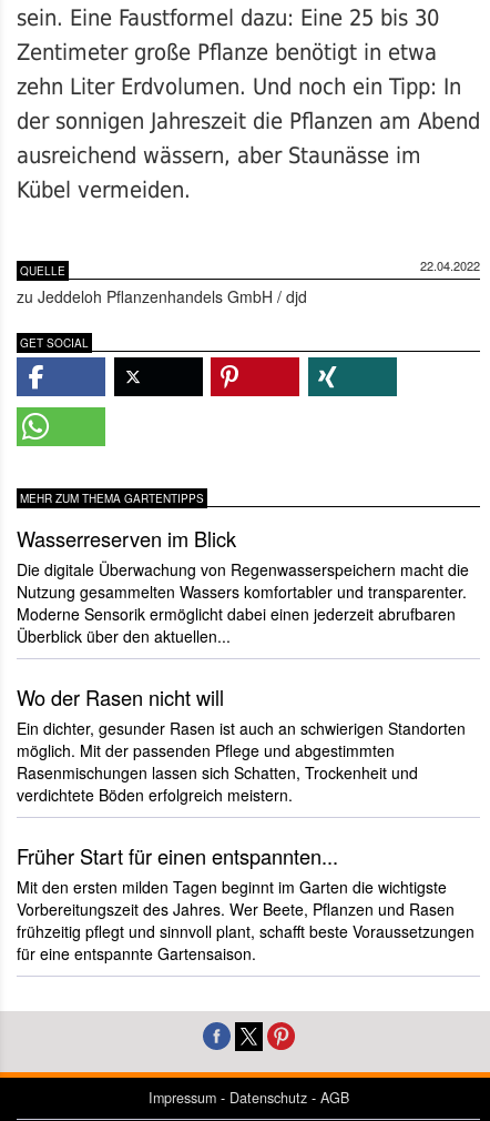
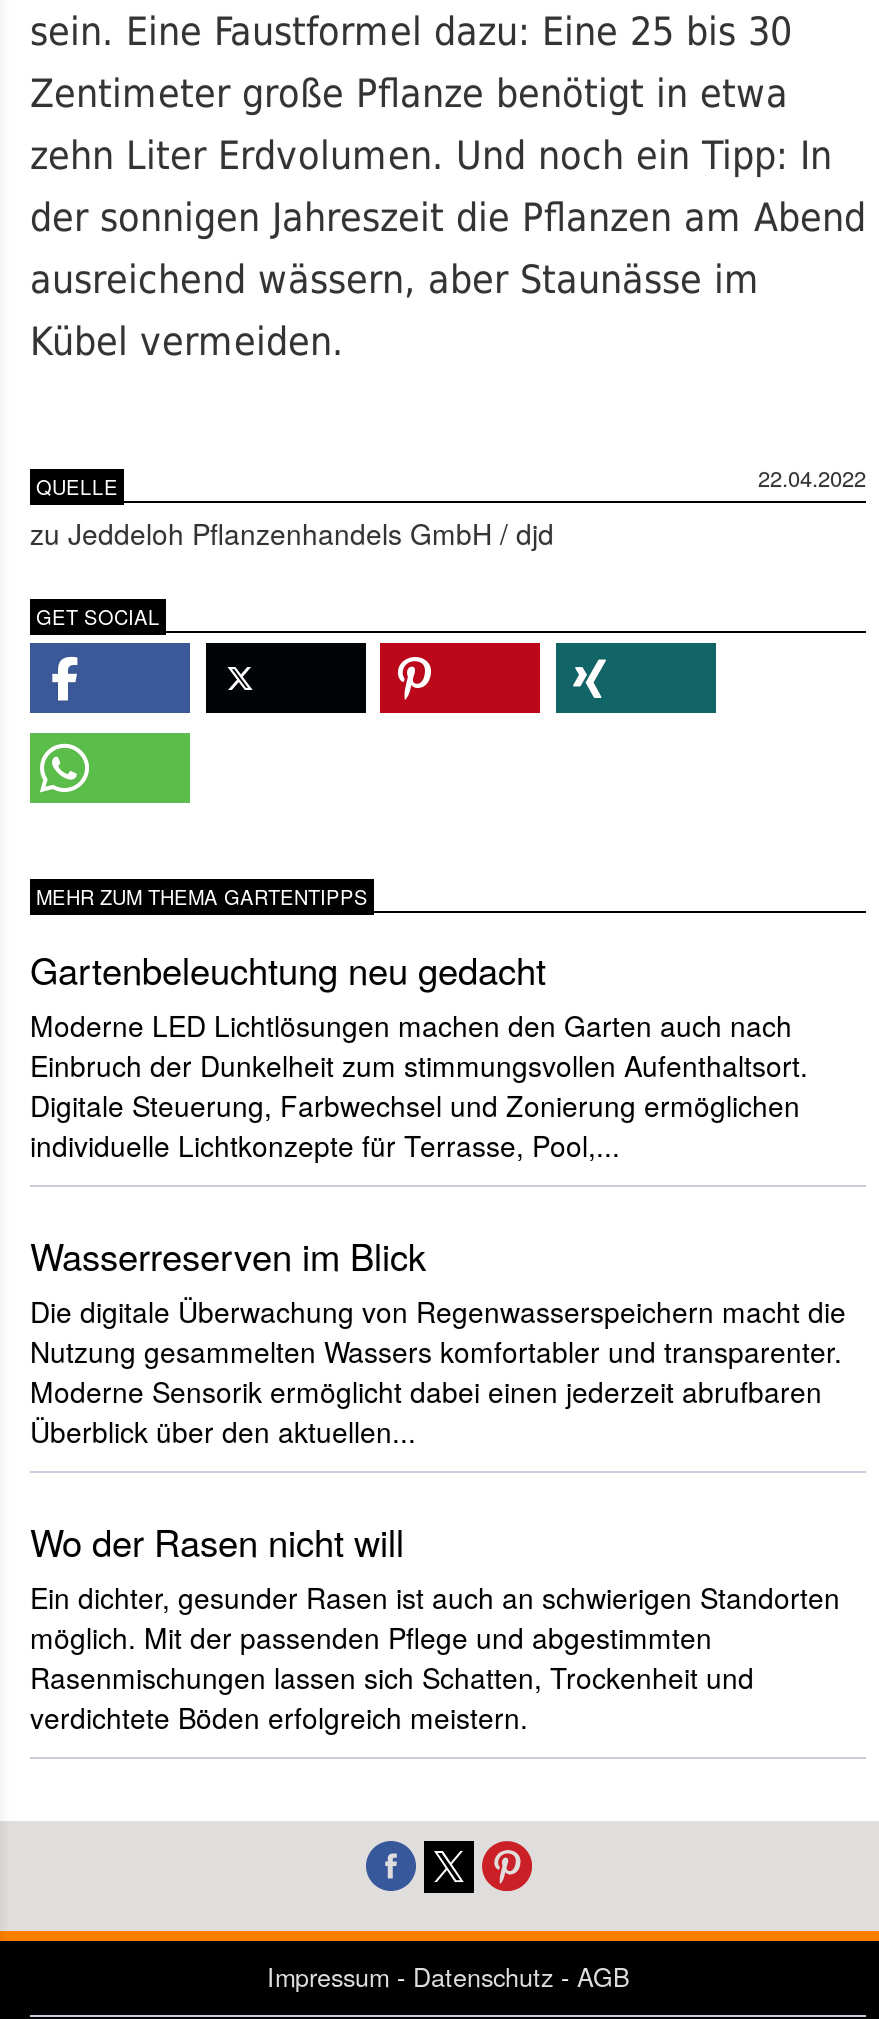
none -> [30,943,808,1165] Gartenbeleuchtung neu gedacht | Moderne LED Lichtlösungen machen den Garten auch nach | Einbruch der Dunkelheit zum stimmungsvollen Aufenthaltsort. | Digitale Steuerung, Farbwechsel und Zonierung ermöglichen | individuelle Lichtkonzepte für Terrasse, Pool,...
moved [17,524,469,806] -> [30,1229,846,1737]: Wasserreserven im Blick | Die digitale Überwachung von Regenwasserspeichern macht die | Nutzung gesammelten Wassers komfortabler und transparenter. | ... | Rasenmischungen lassen sich Schatten, Trockenheit und | verdichtete Böden erfolgreich meistern.
[17,842,474,965] Früher Start für einen entspannten... | Mit den ersten milden Tagen beginnt im Garten die wichtigste | Vorbereitungszeit des Jahres. Wer Beete, Pflanzen und Rasen | frühzeitig pflegt und sinnvoll plant, schafft beste Voraussetzungen | für eine entspannte Gartensaison. -> none

